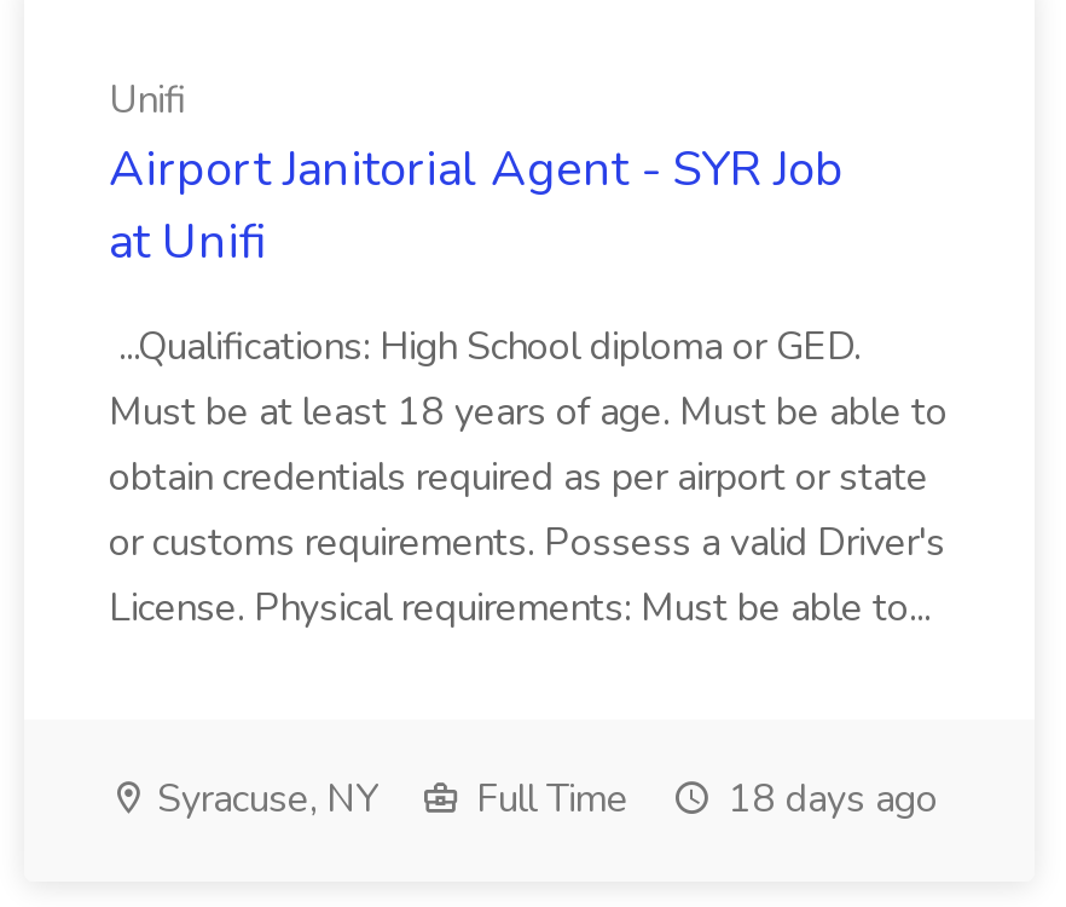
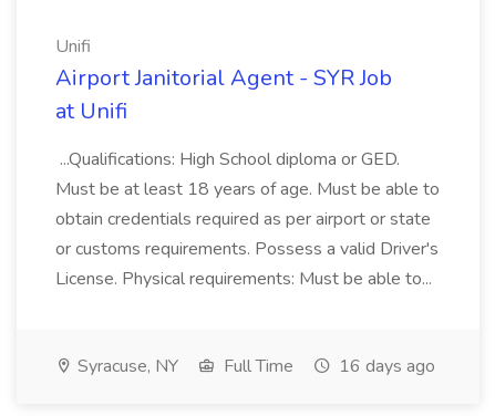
[147,773,938,826] Syracuse, NY Full Time 18 days ago -> [73,354,435,378] Syracuse, NY Full Time 16 days ago

